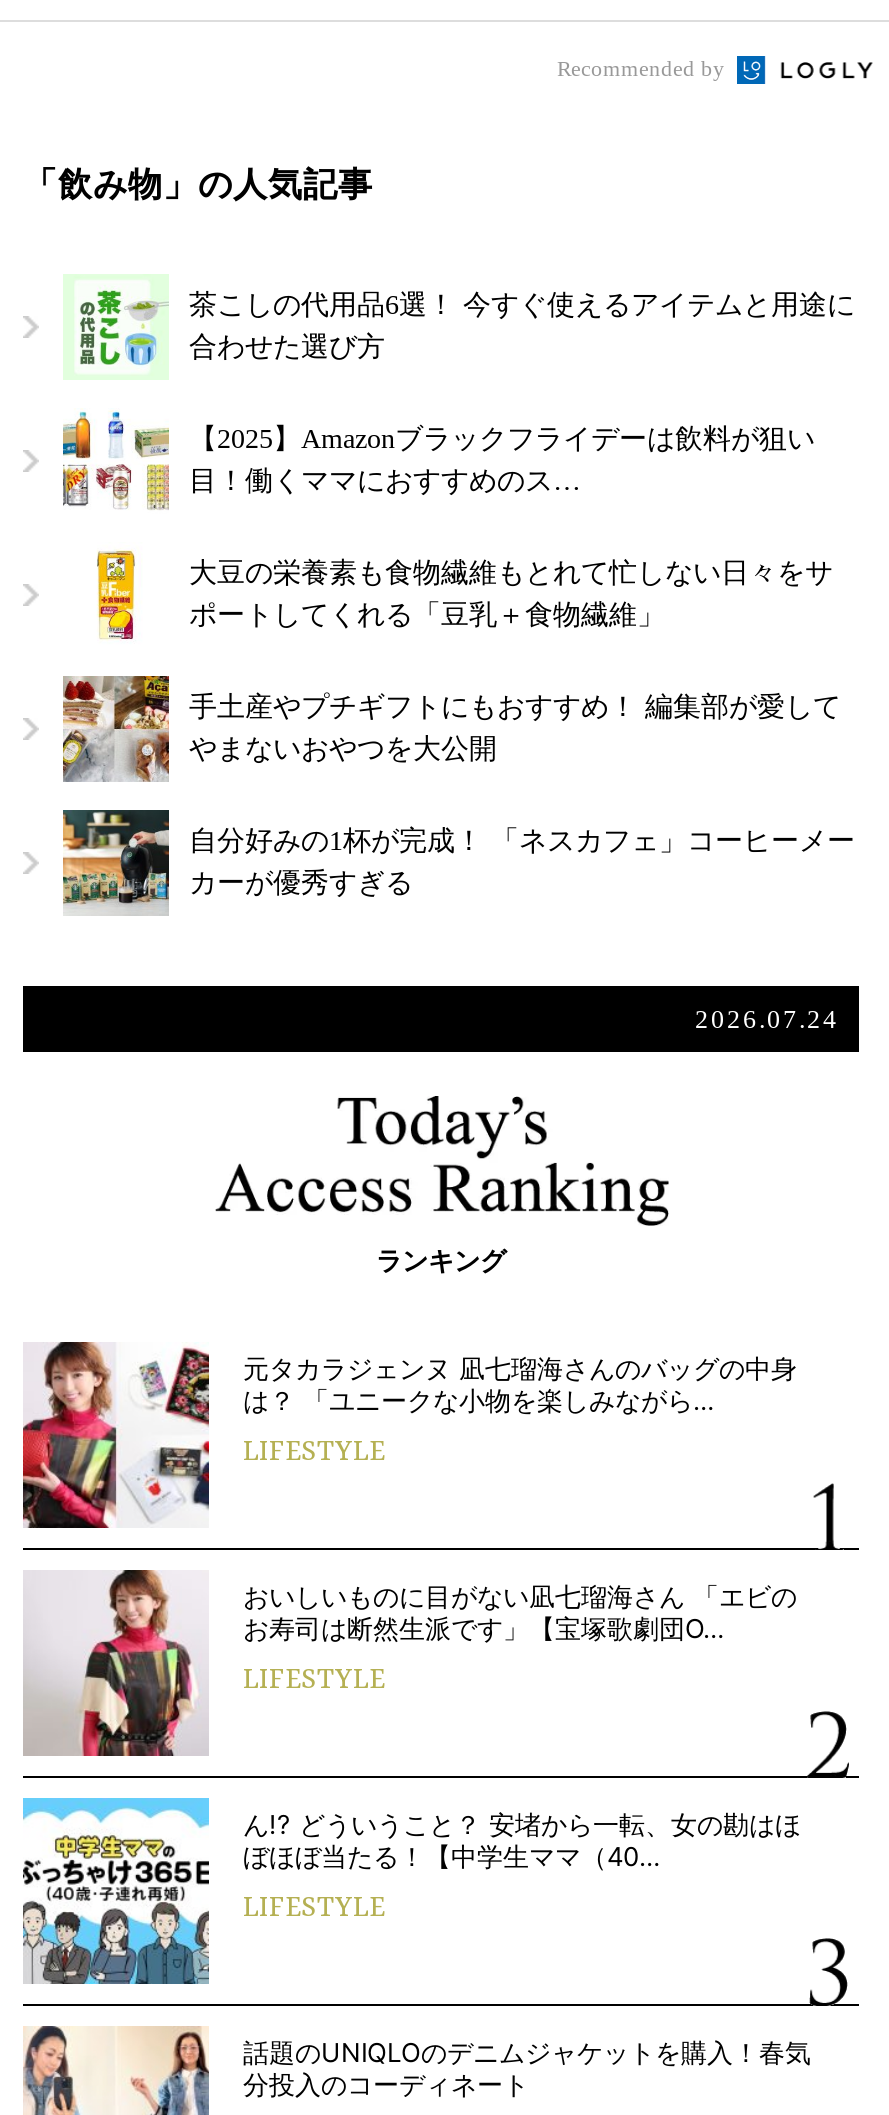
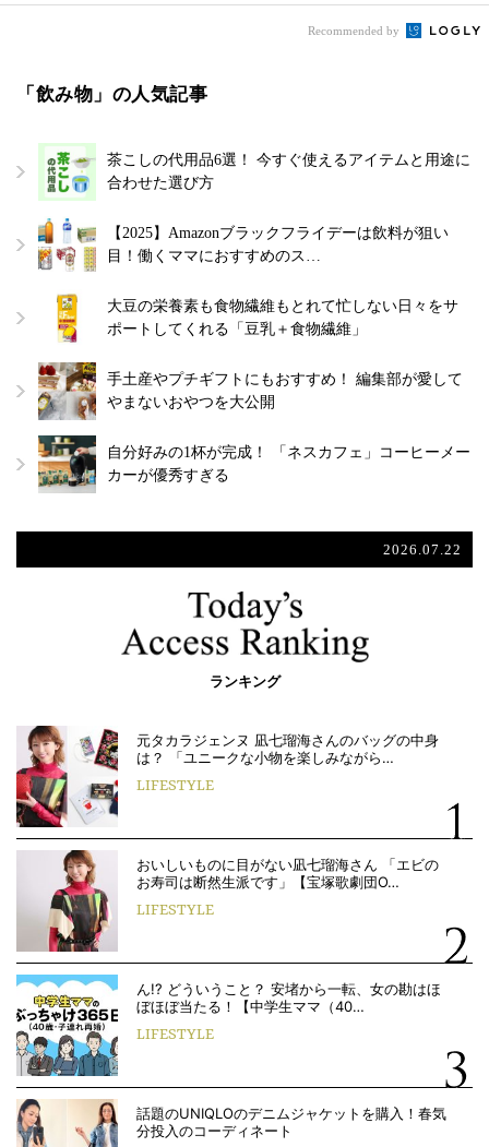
[695,1004,839,1034] 2026.07.24 -> [383,541,462,557] 2026.07.22

